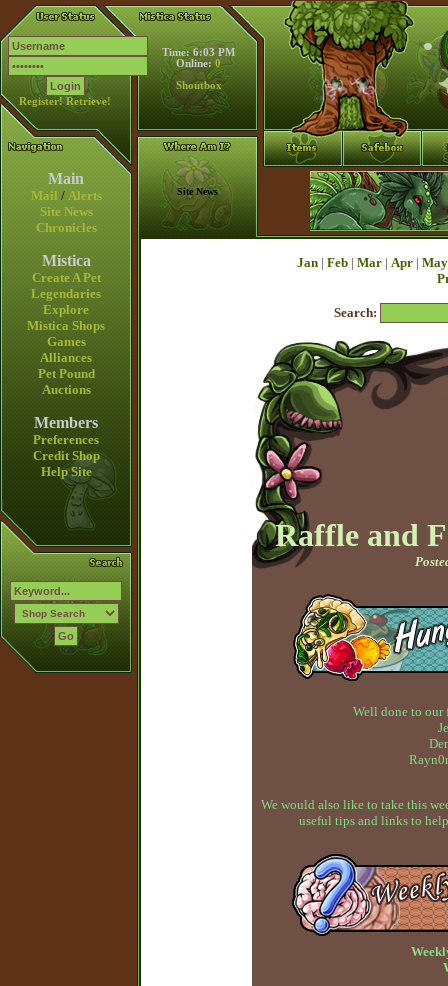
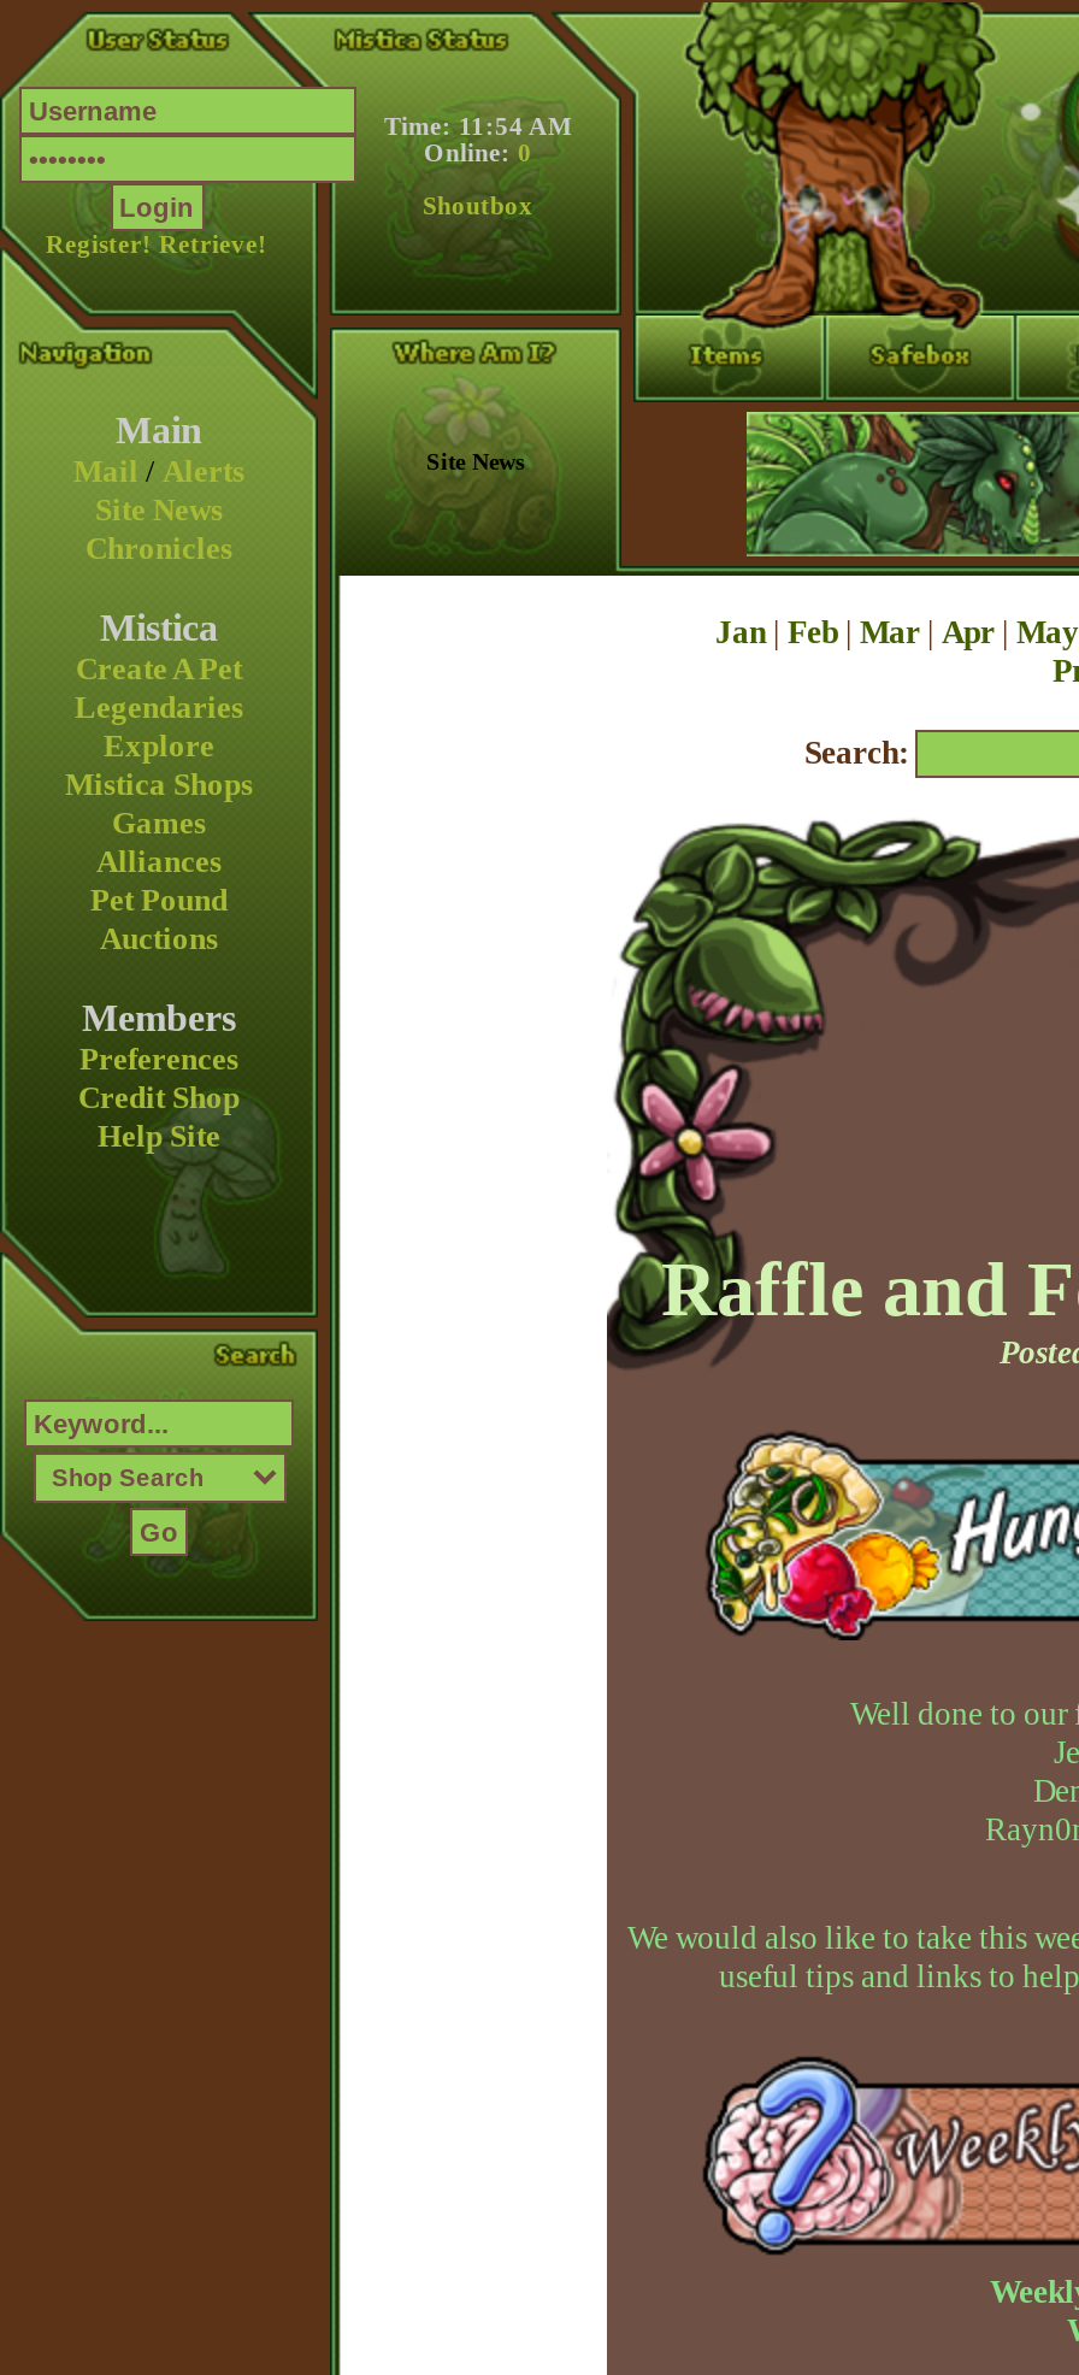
[162,47,235,58] Time: 6:03 PM -> [384,113,572,140] Time: 11:54 AM

